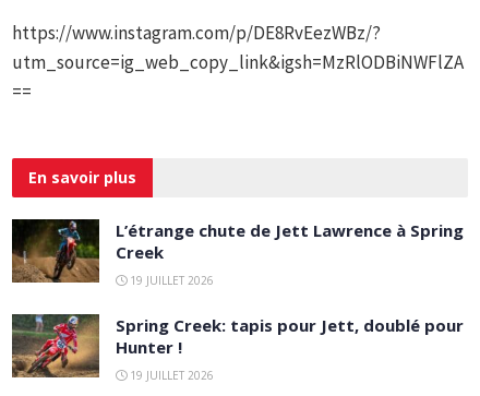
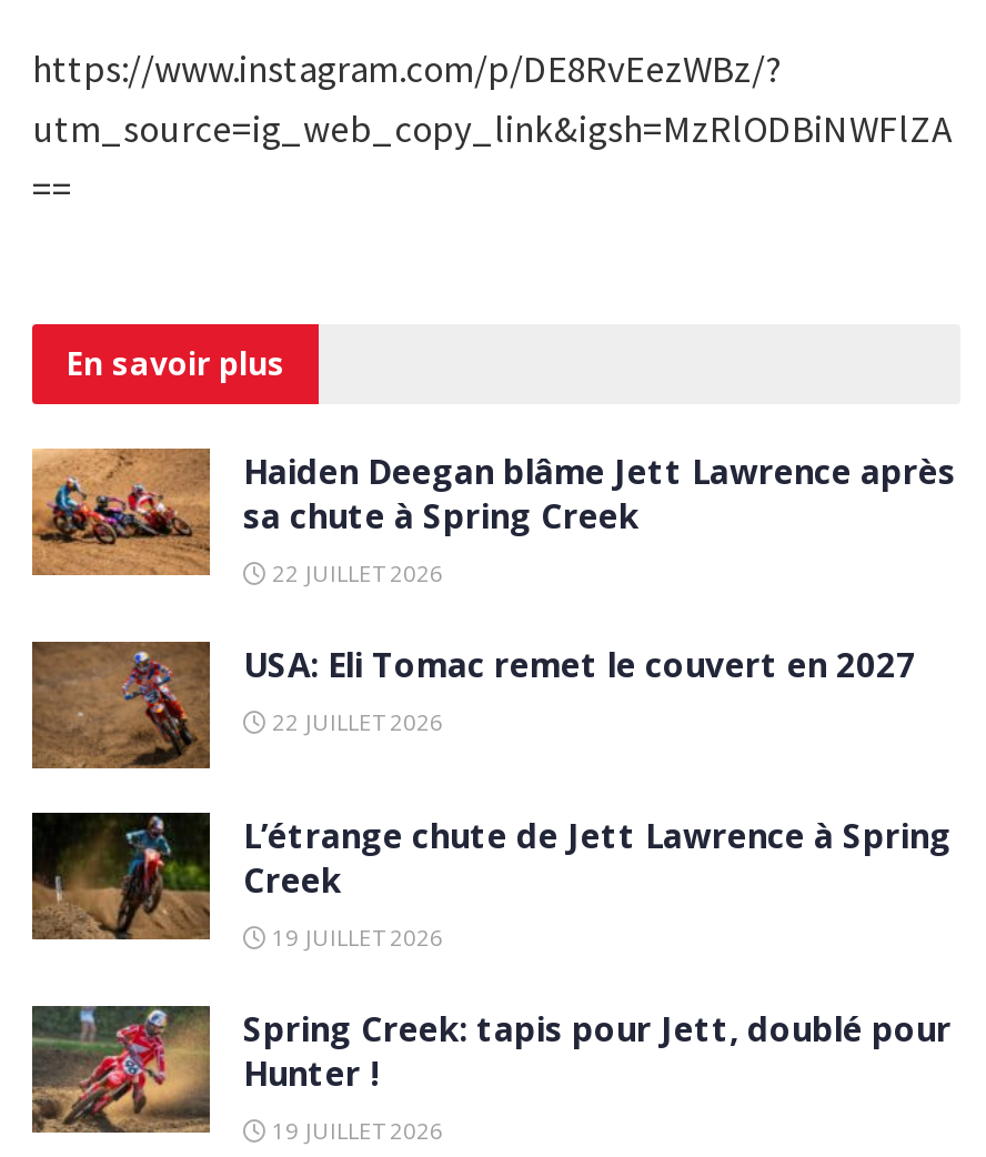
none -> [30,446,956,736] [image] | Haiden Deegan blâme Jett Lawrence après | sa chute à Spring Creek | 22 JUILLET 2026 | USA: Eli Tomac remet le couvert en 2027 | 22 JUILLET 2026
none -> [32,640,210,771] [image]

